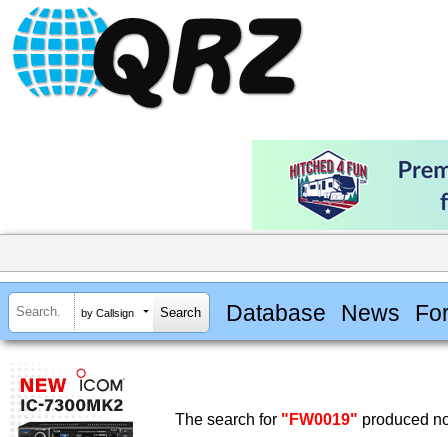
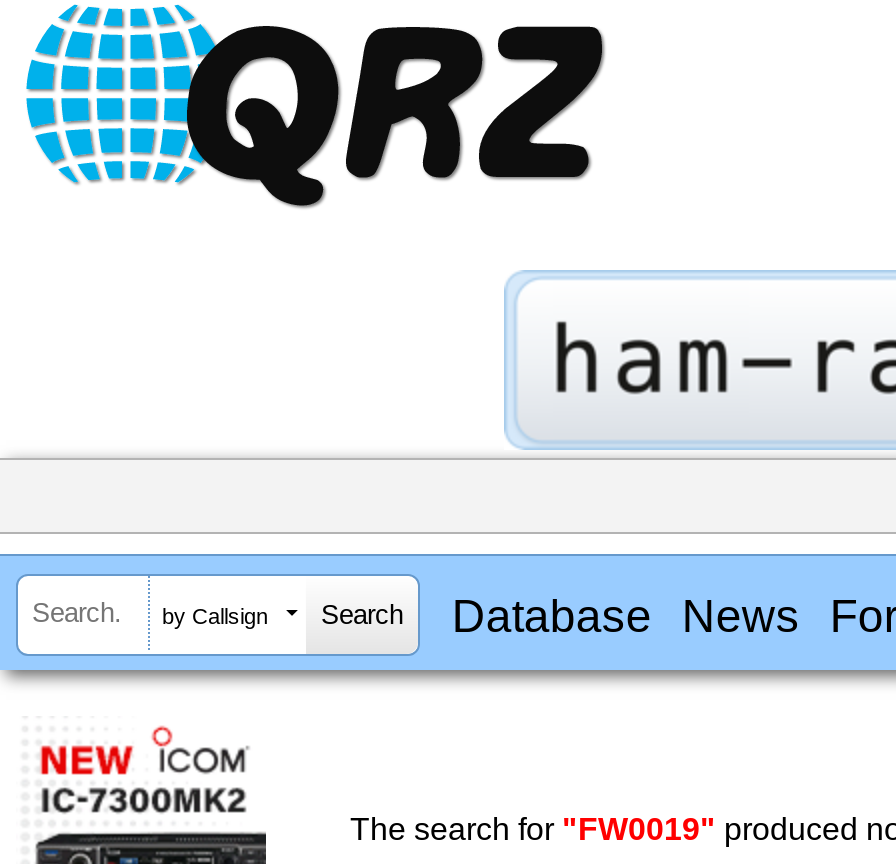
[253,141,445,229] [image] -> [506,272,890,450] [image]

